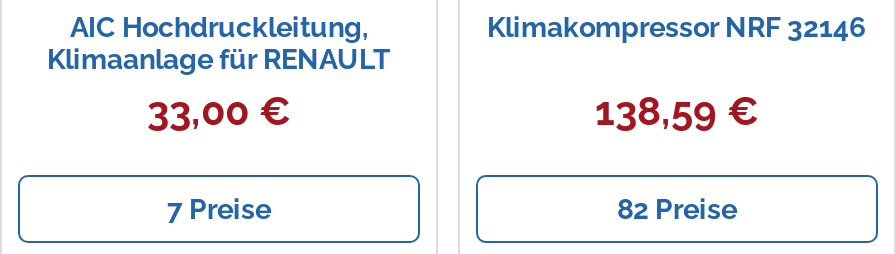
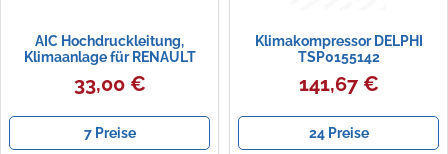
[487,10,867,225] Klimakompressor NRF 32146 | 138,59 € | 82 Preise -> [254,33,422,140] Klimakompressor DELPHI | TSP0155142 | 141,67 € | 24 Preise

